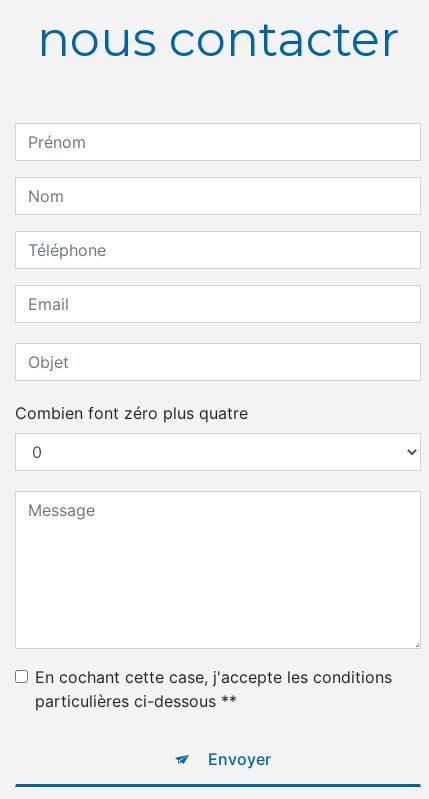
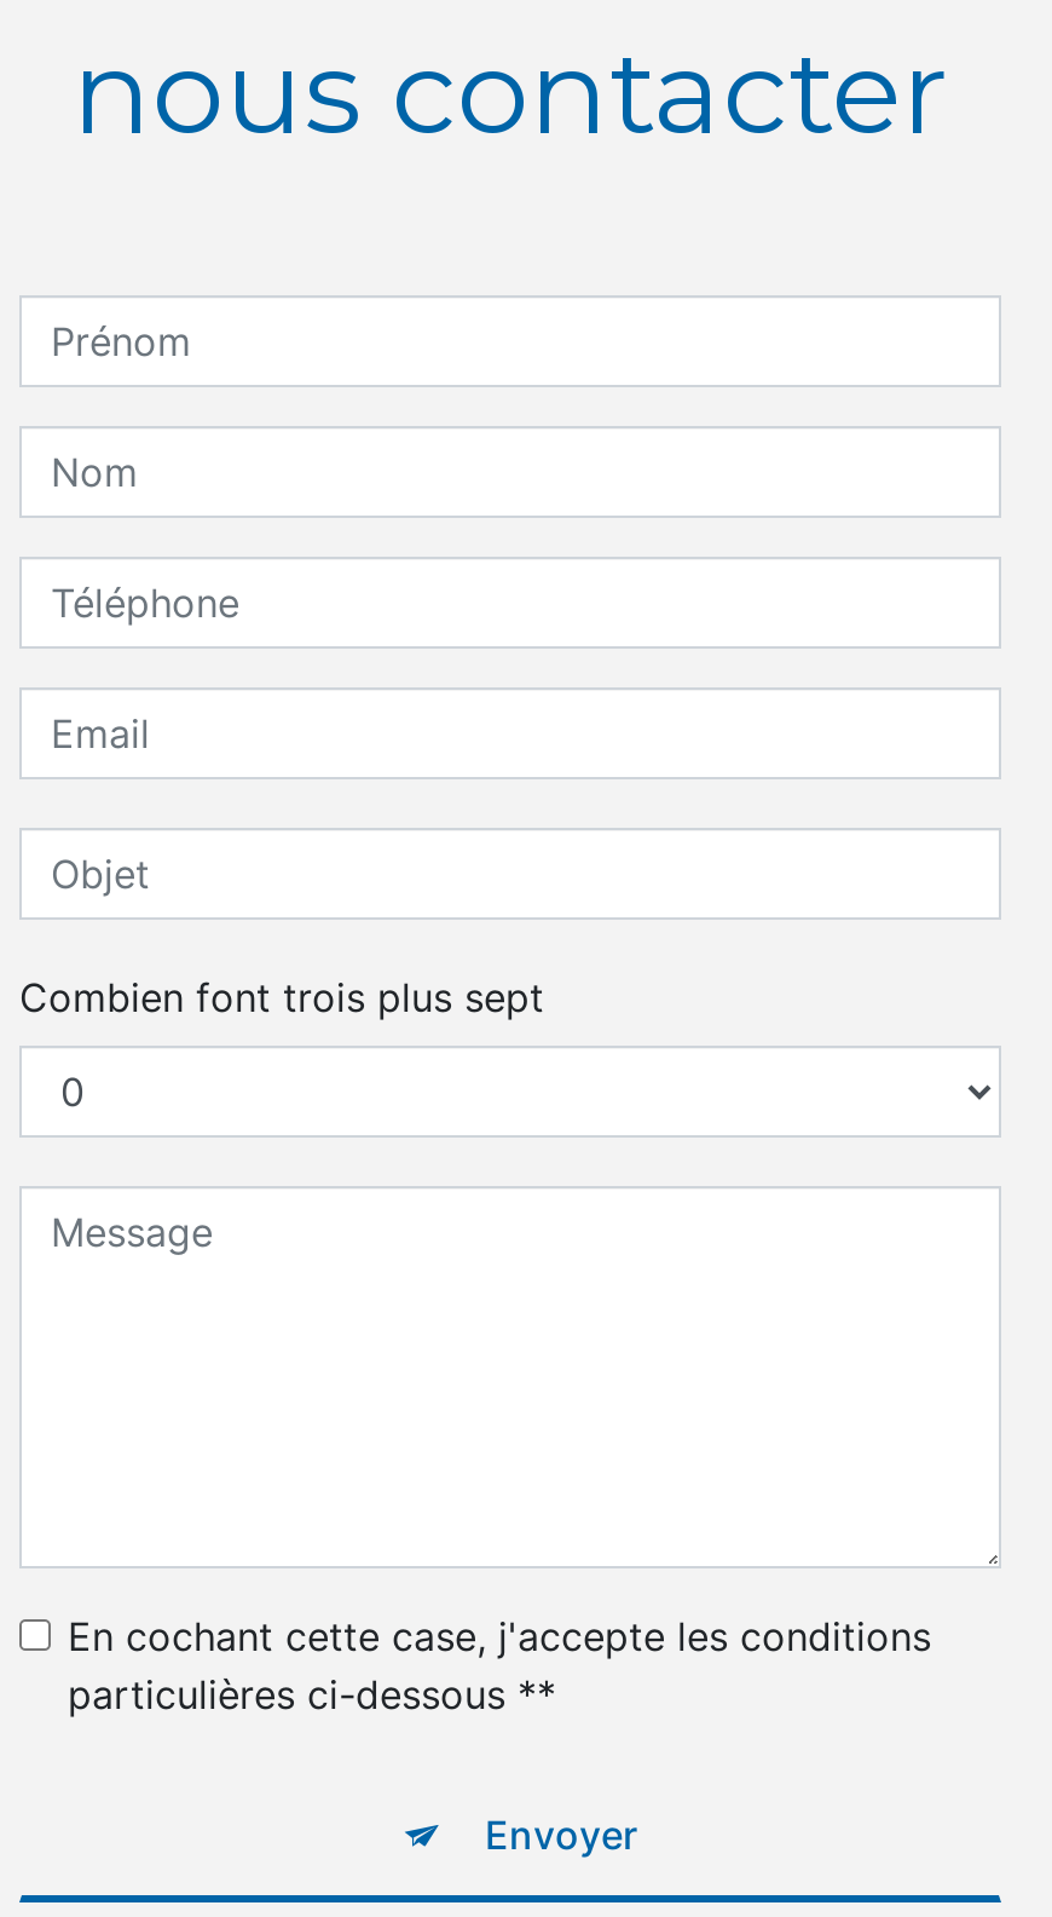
[15,403,248,423] Combien font zéro plus quatre -> [19,974,544,1022] Combien font trois plus sept

